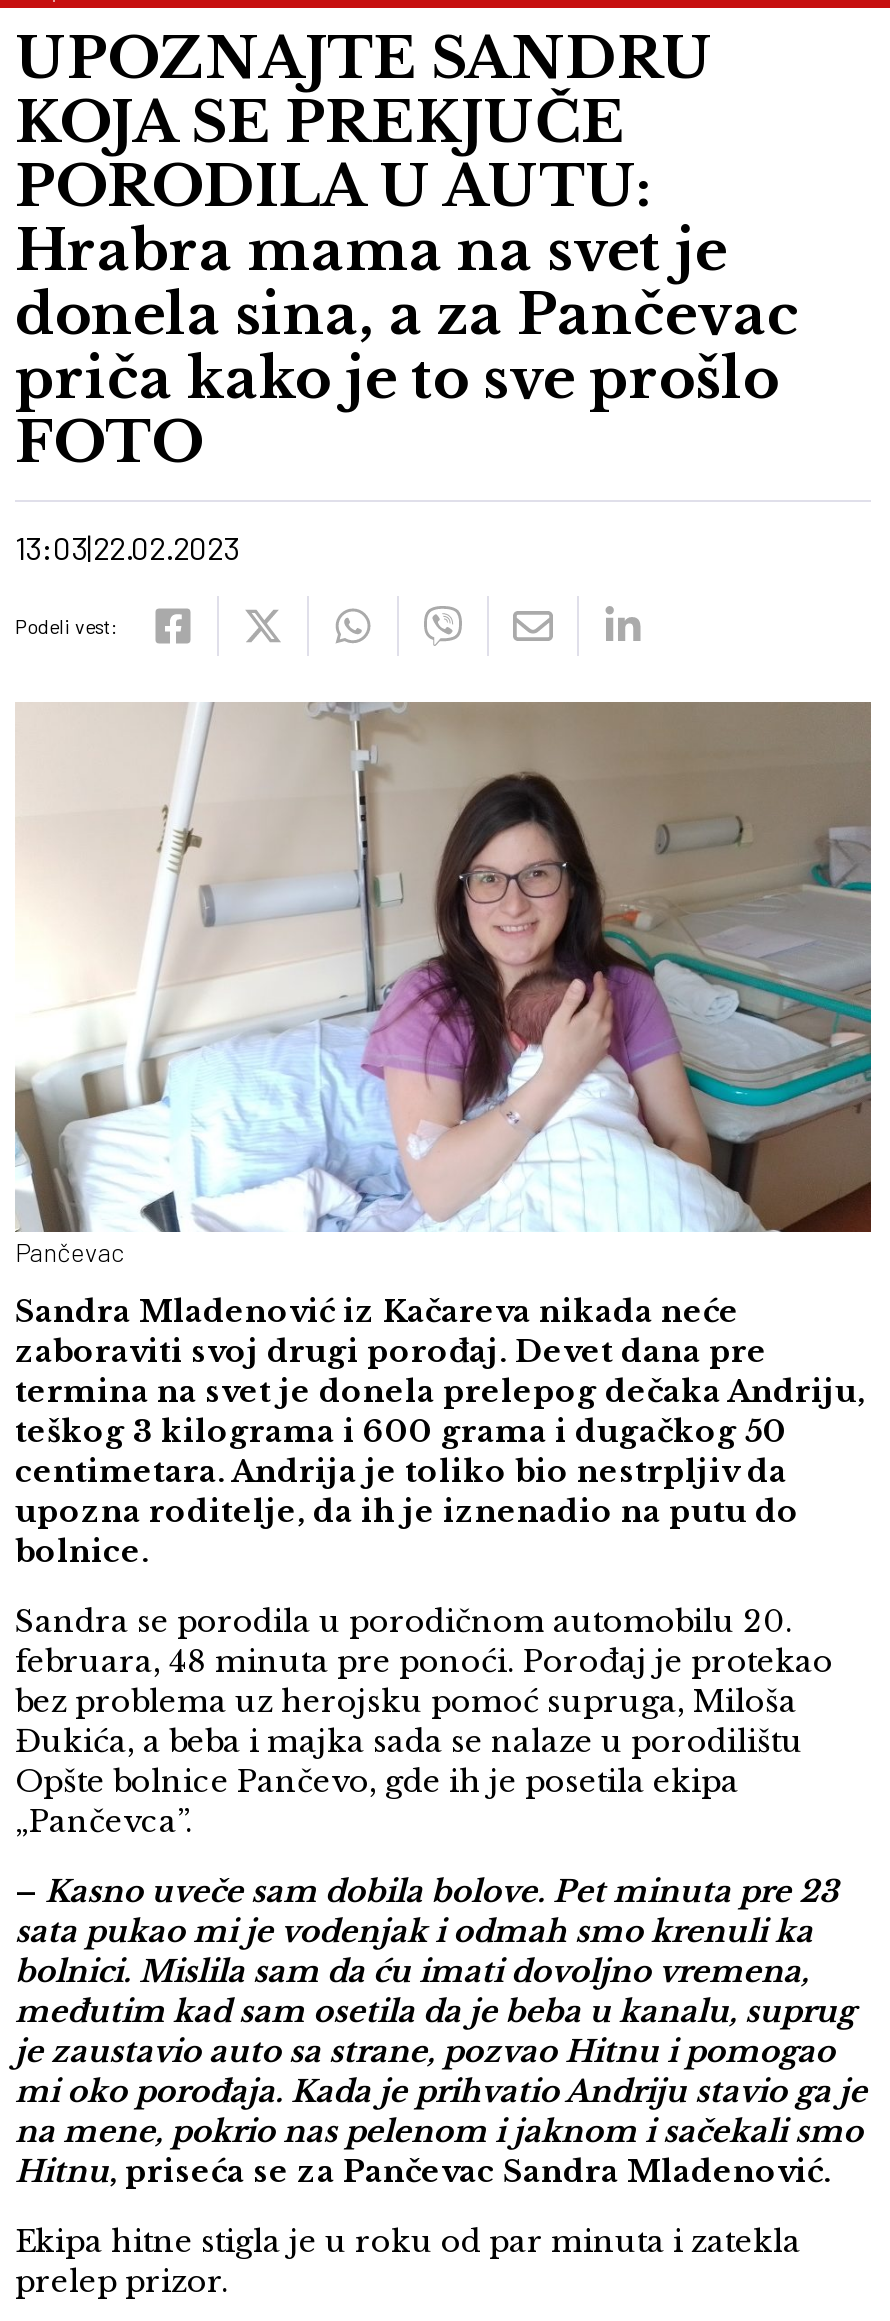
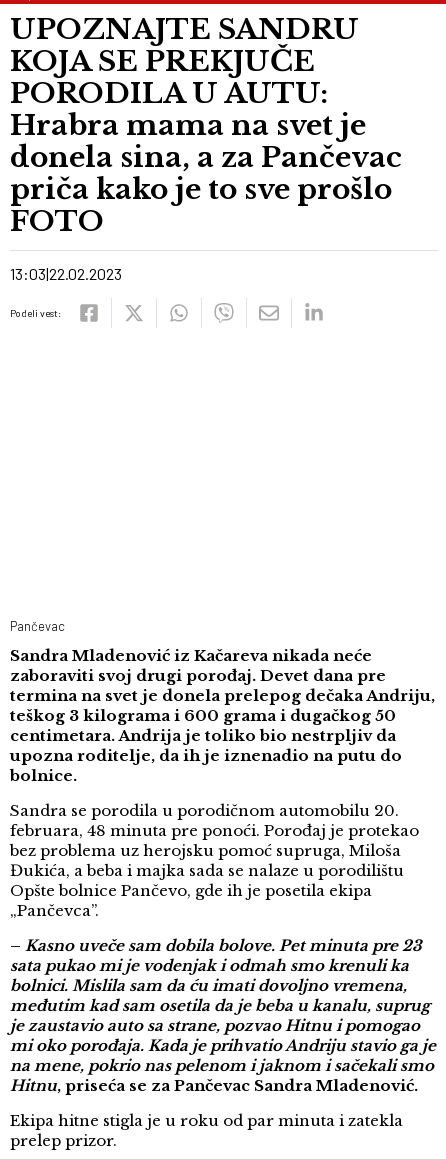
[13,700,873,1234] [image] -> none

